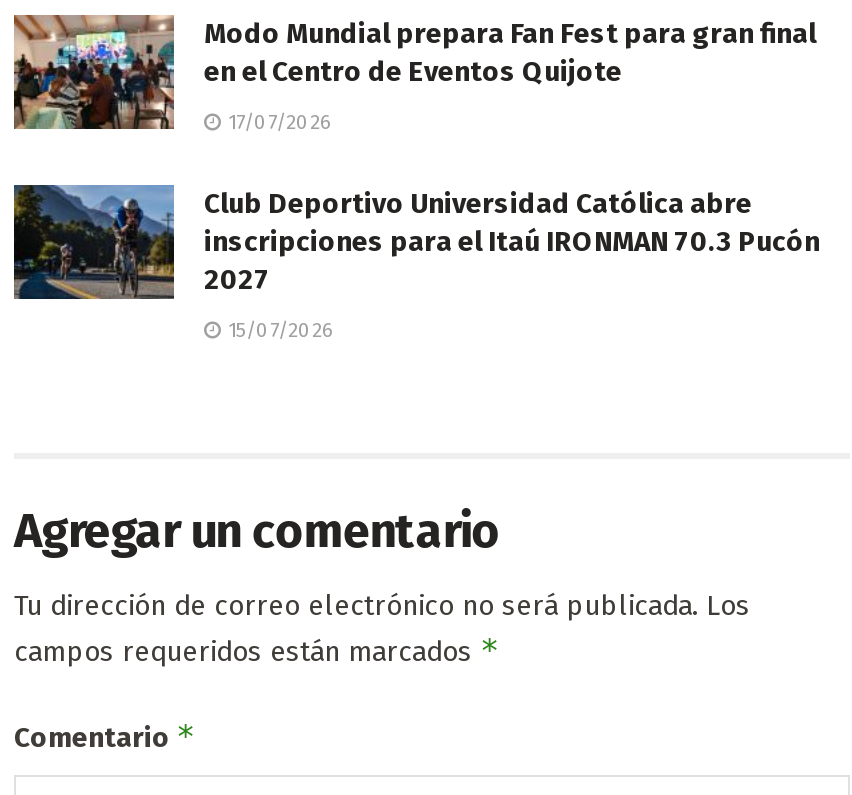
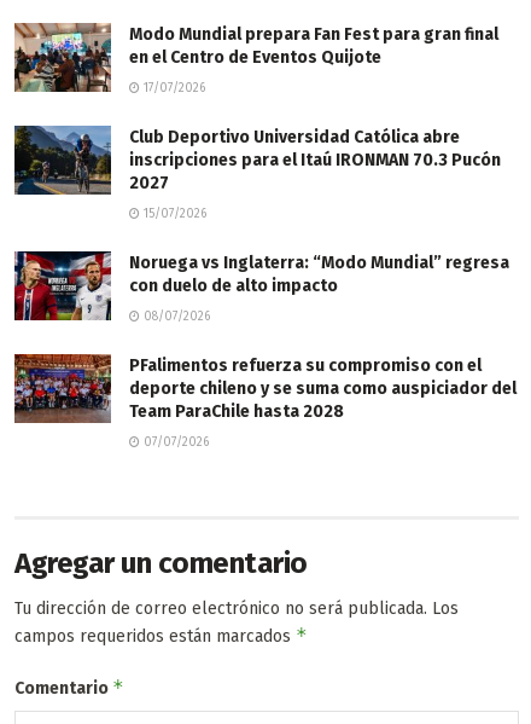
none -> [13,250,517,450] [image] | Noruega vs Inglaterra: “Modo Mundial” regresa | con duelo de alto impacto | 08/07/2026 | PFalimentos refuerza su compromiso con el | deporte chileno y se suma como auspiciador del | Team ParaChile hasta 2028 | 07/07/2026
none -> [13,353,112,424] [image]

